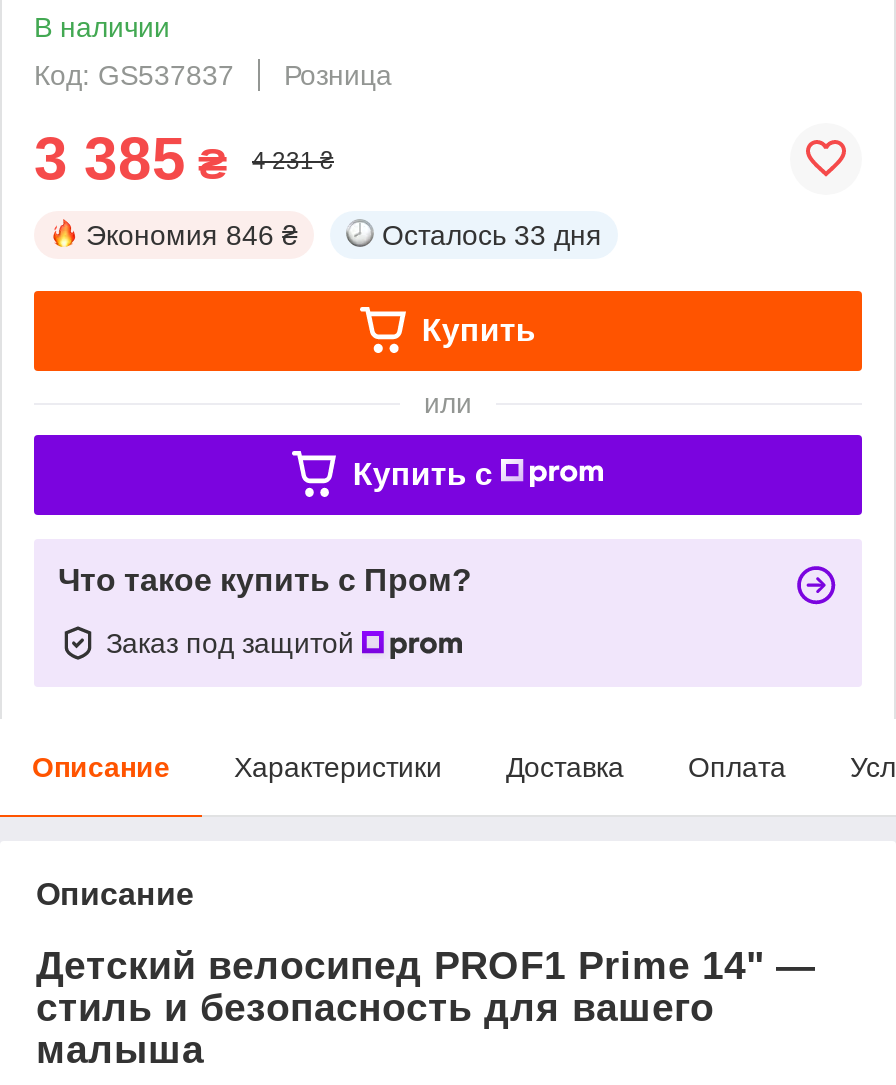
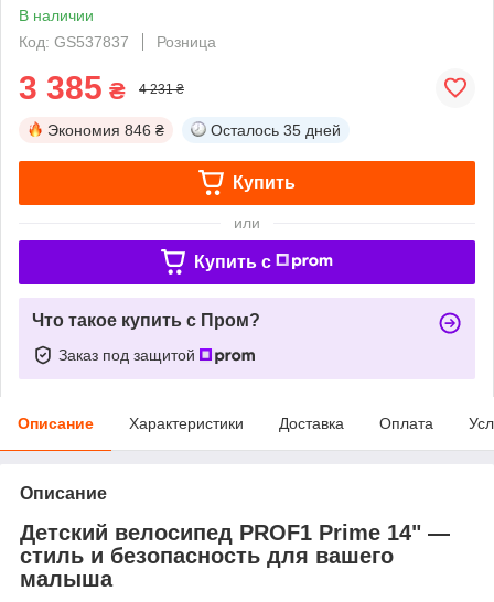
[382,219,602,251] Осталось 33 дня -> [211,121,341,139] Осталось 35 дней

